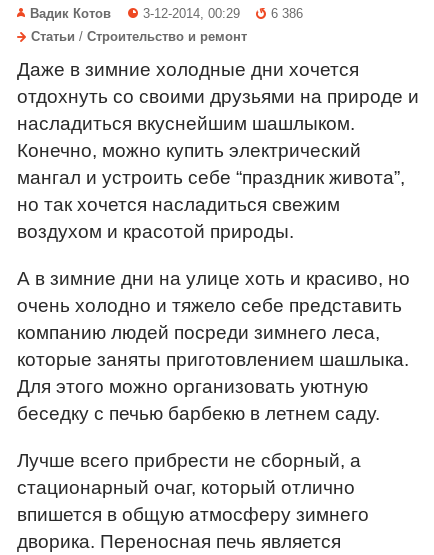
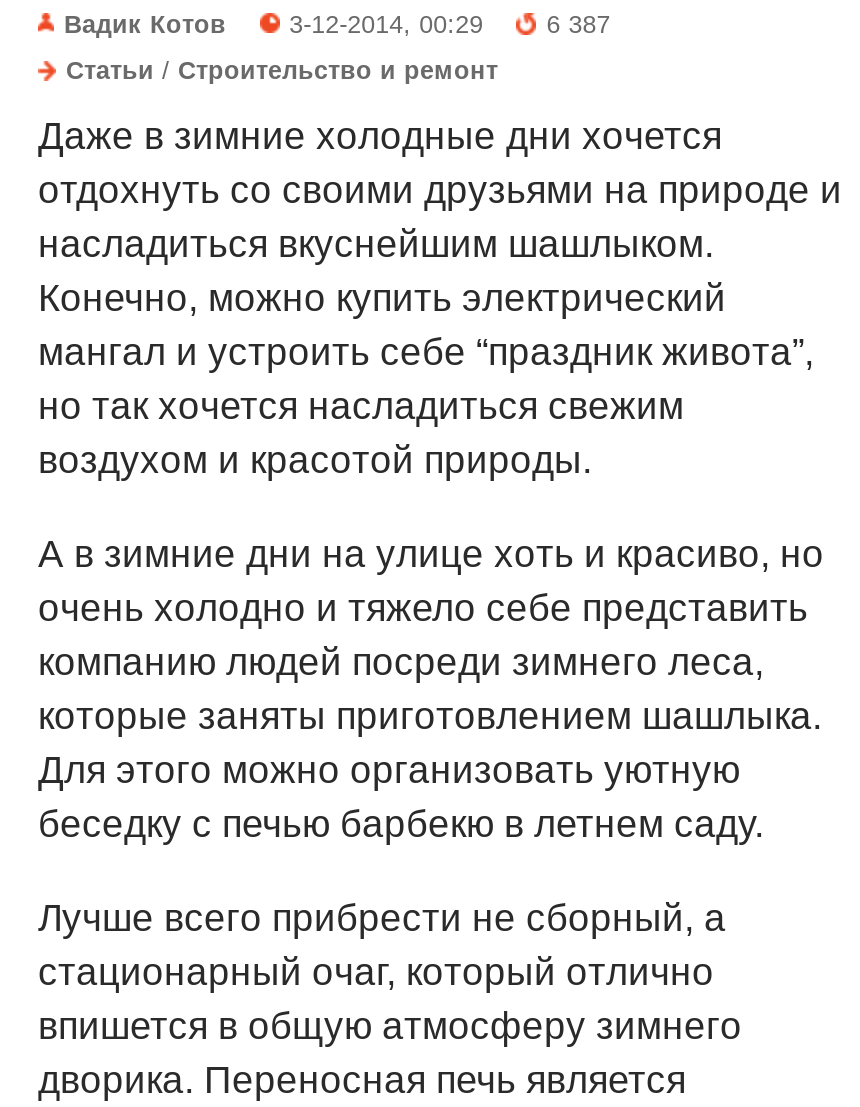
[271,7,303,21] 6 386 -> [546,11,610,39] 6 387

